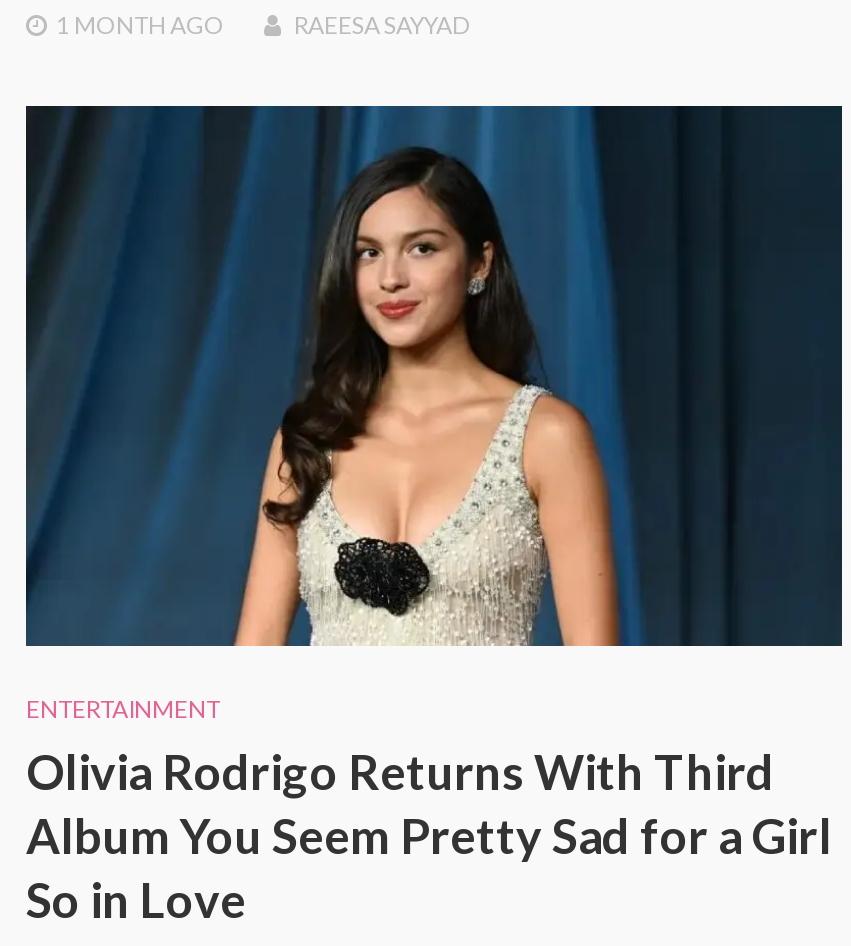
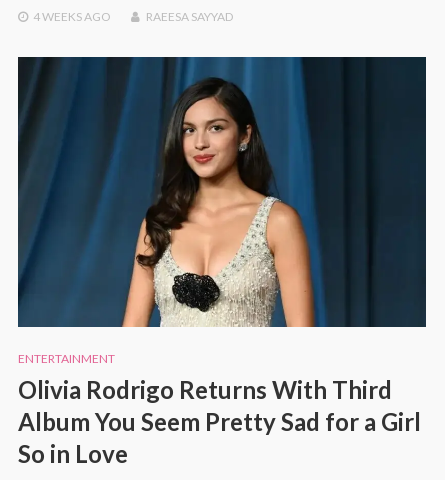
[56,10,224,40] 1 MONTH AGO -> [33,9,111,24] 4 WEEKS AGO

